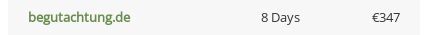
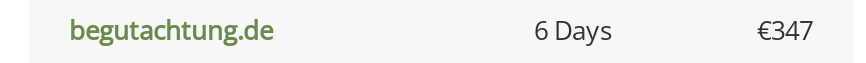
[260,8,299,26] 8 Days -> [534,12,612,48] 6 Days

